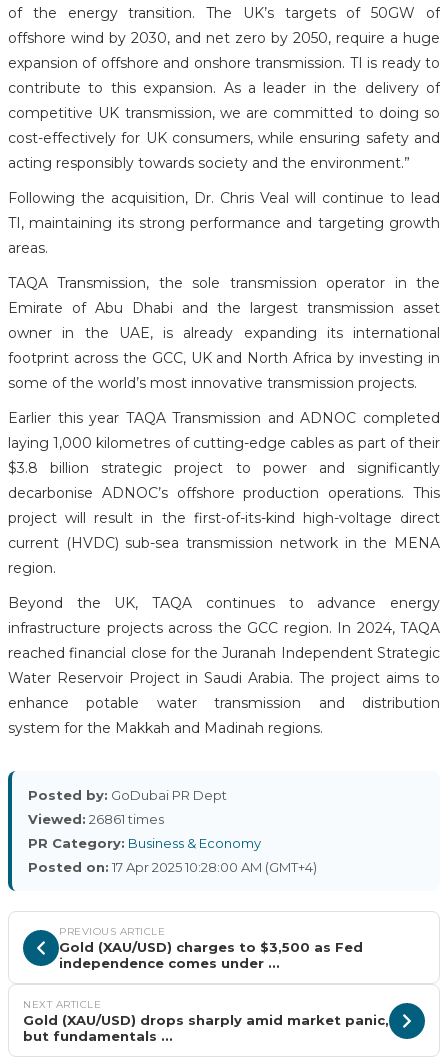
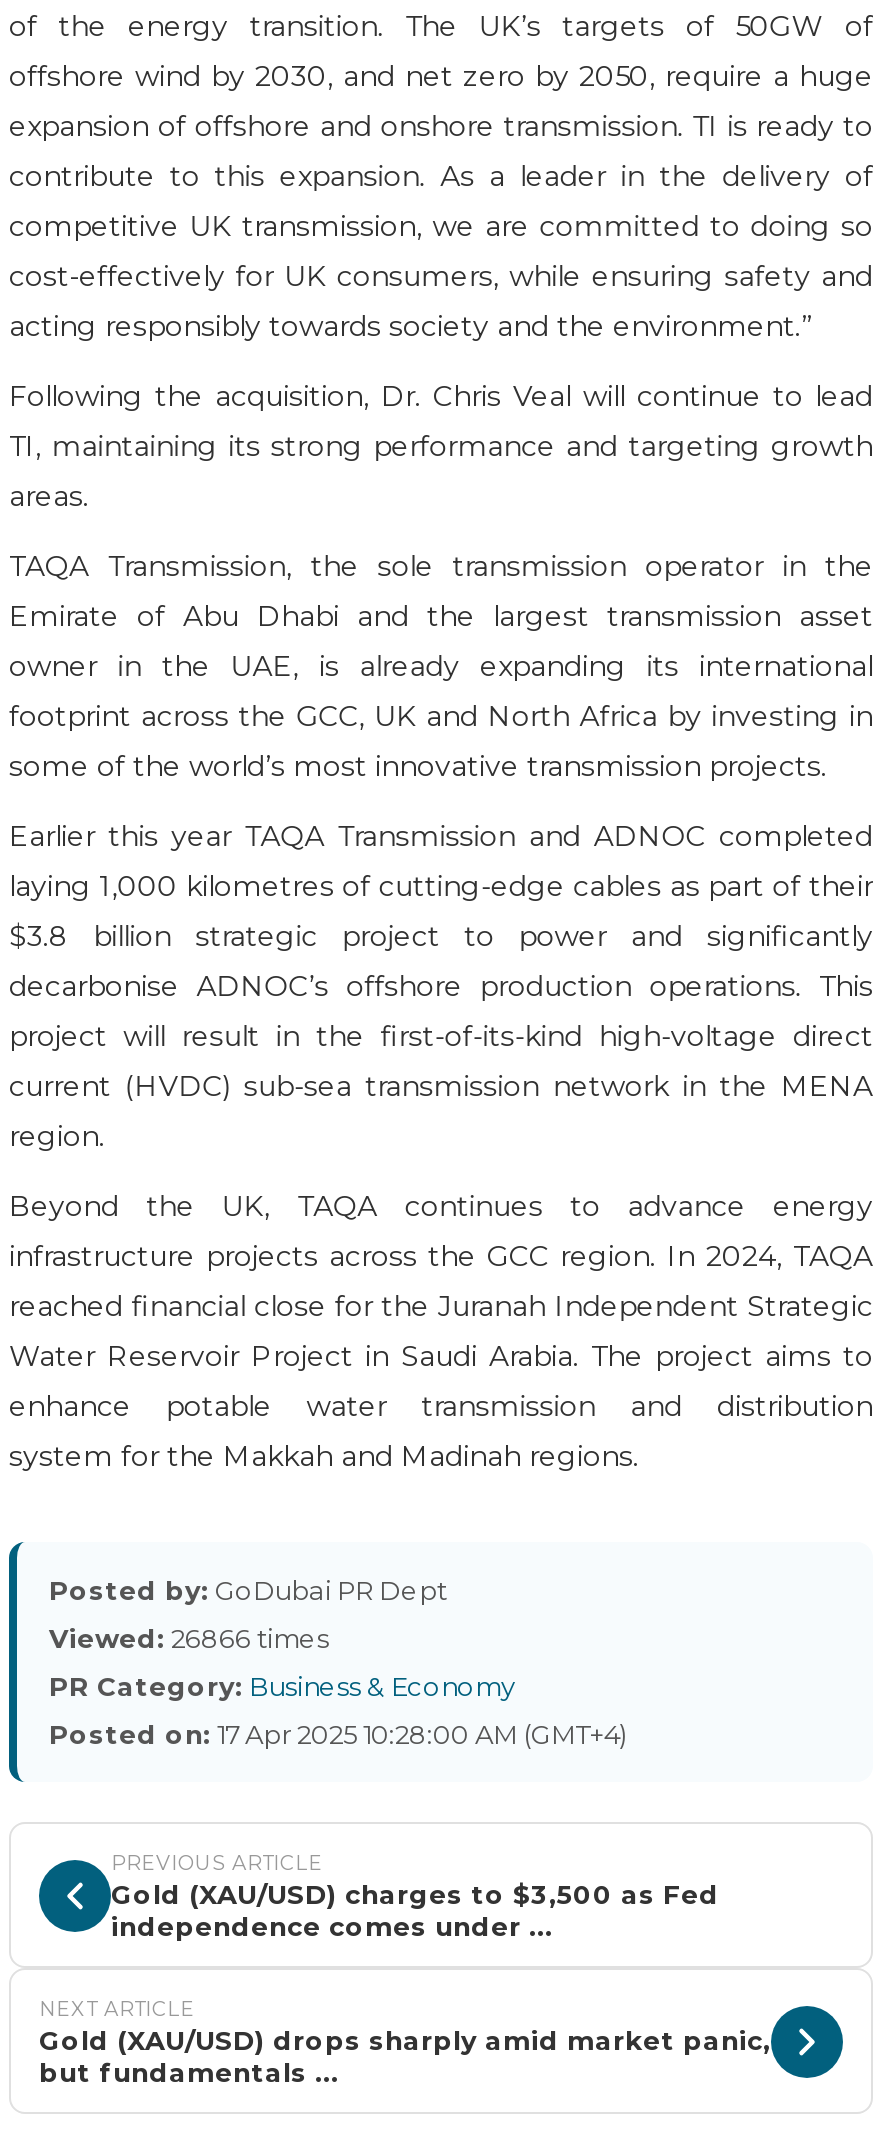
[28,811,164,827] Viewed: 26861 times -> [49,1622,329,1654] Viewed: 26866 times

